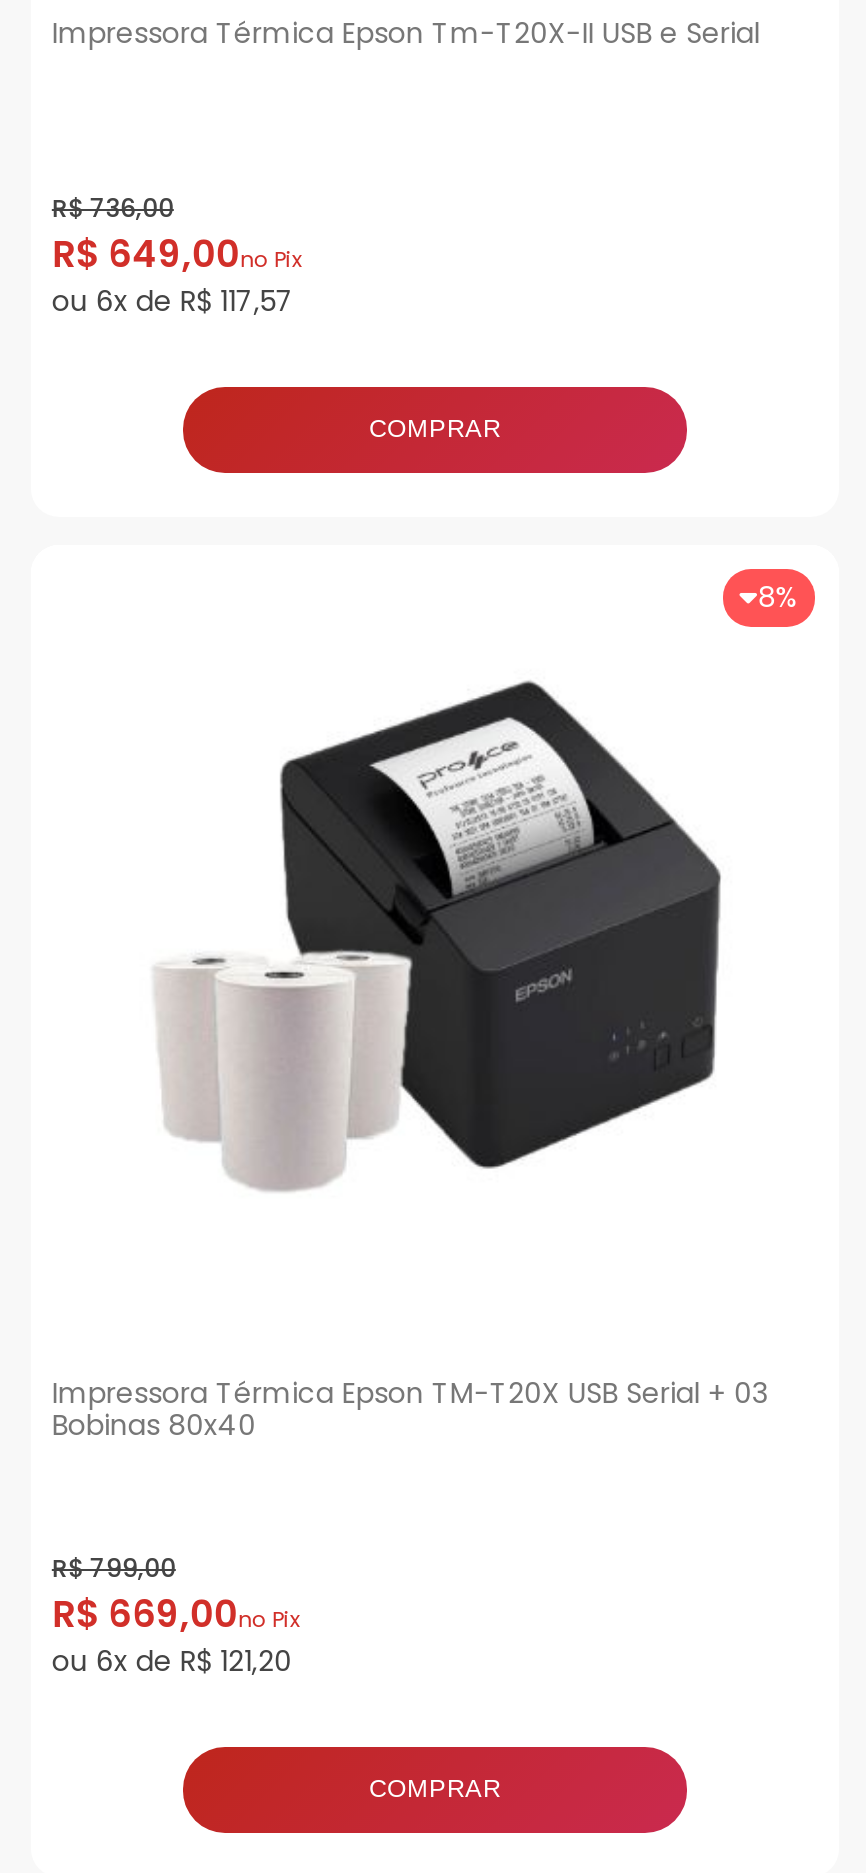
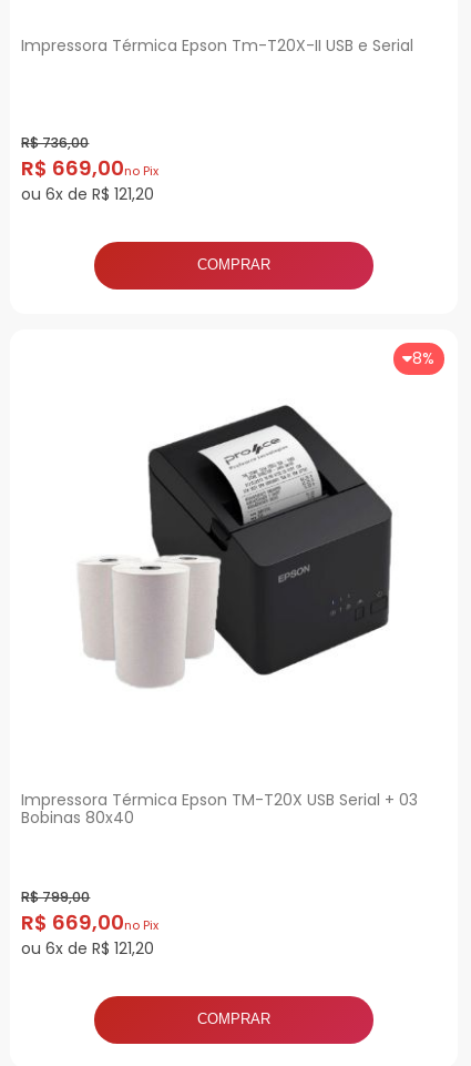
[52,229,302,279] R$ 649,00no Pix -> [21,154,159,182] R$ 669,00no Pix
[52,281,294,321] ou 6x de R$ 117,57 -> [21,183,154,205] ou 6x de R$ 121,20

